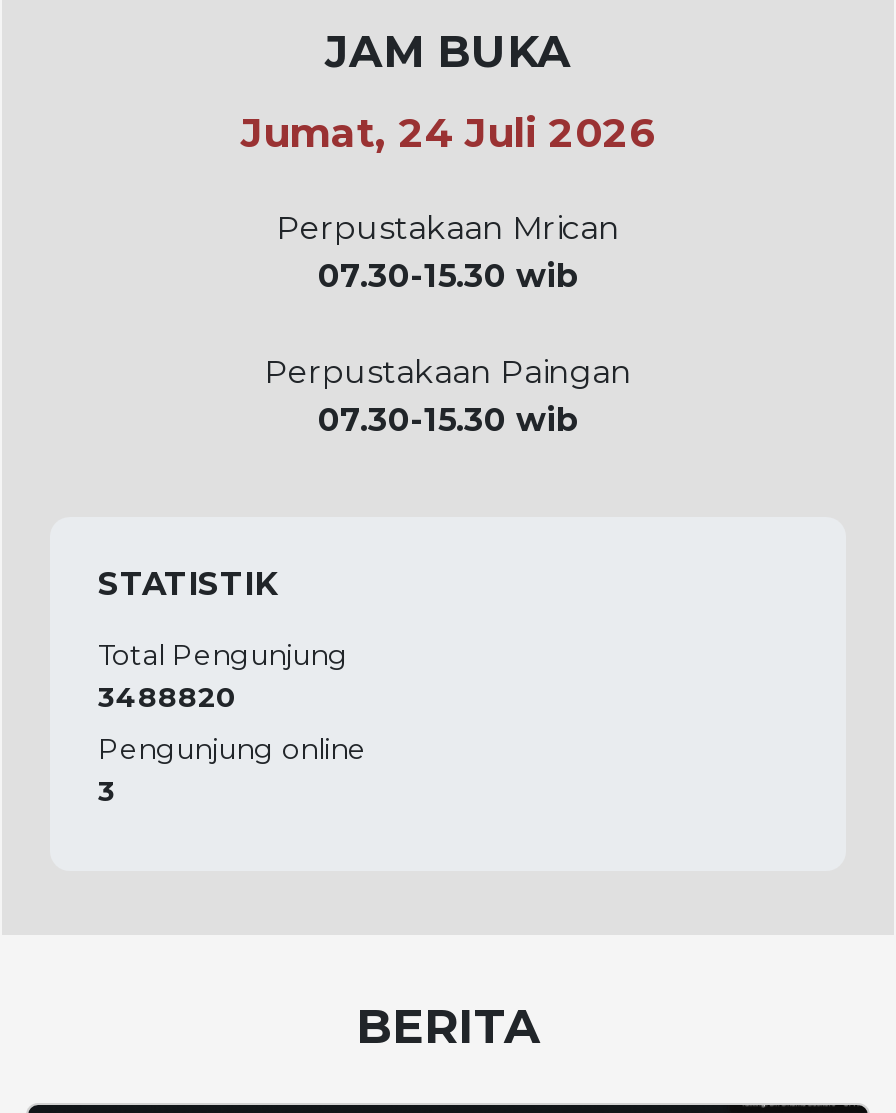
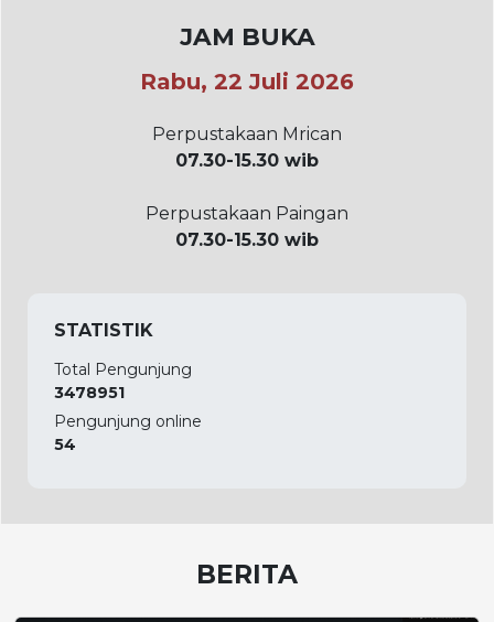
[241,110,655,158] Jumat, 24 Juli 2026 -> [140,69,354,95] Rabu, 22 Juli 2026
[98,680,236,716] 3488820 -> [54,383,125,403] 3478951
[98,774,116,810] 3 -> [54,435,76,455] 54

